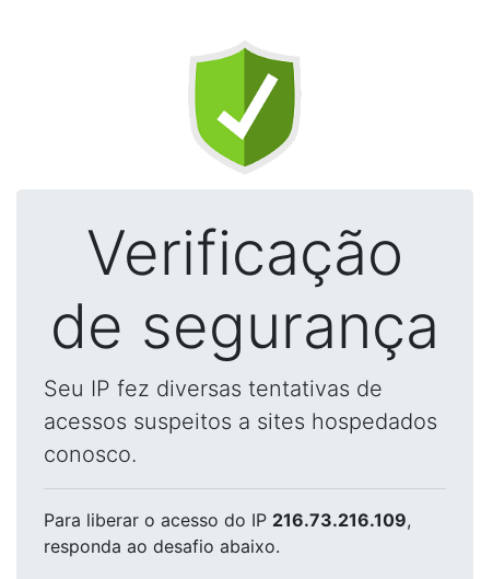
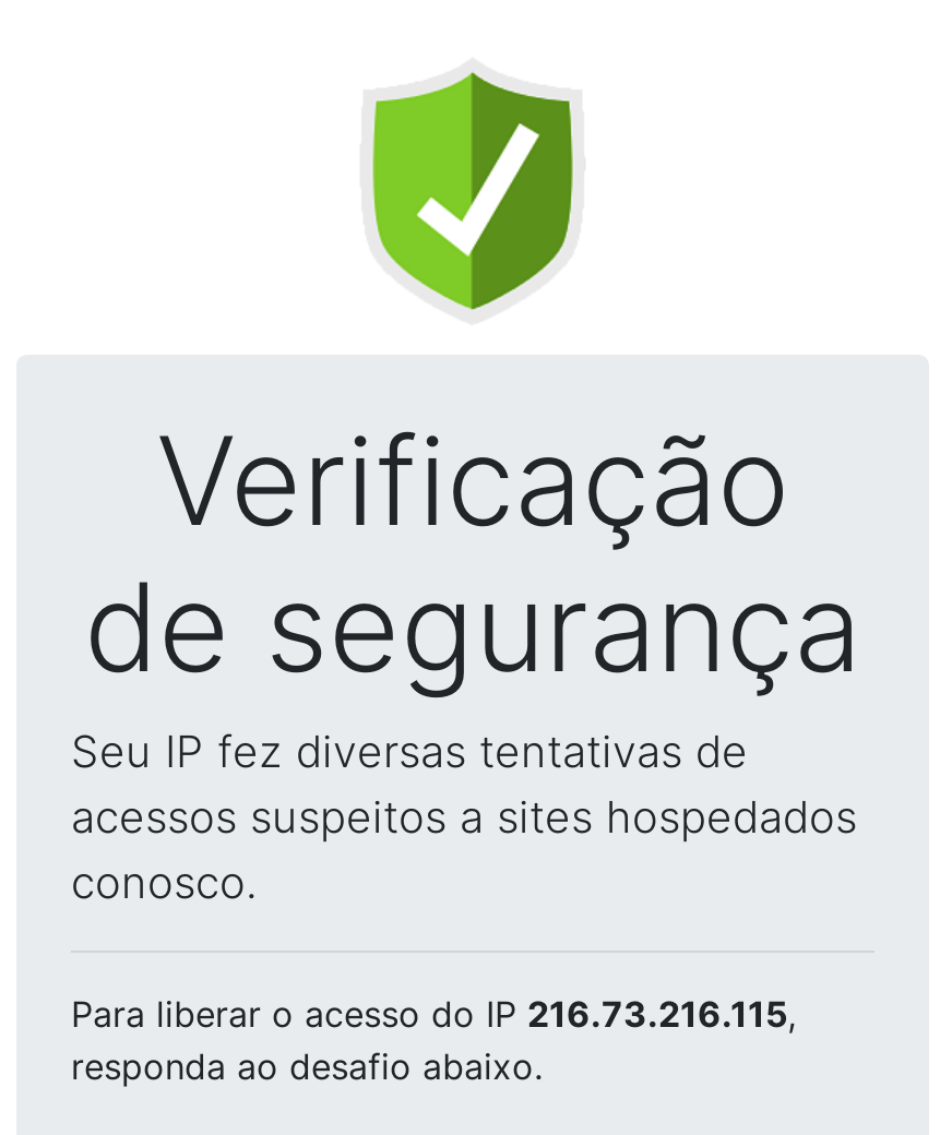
[44,509,411,531] Para liberar o acesso do IP 216.73.216.109, -> [71,992,796,1036] Para liberar o acesso do IP 216.73.216.115,

